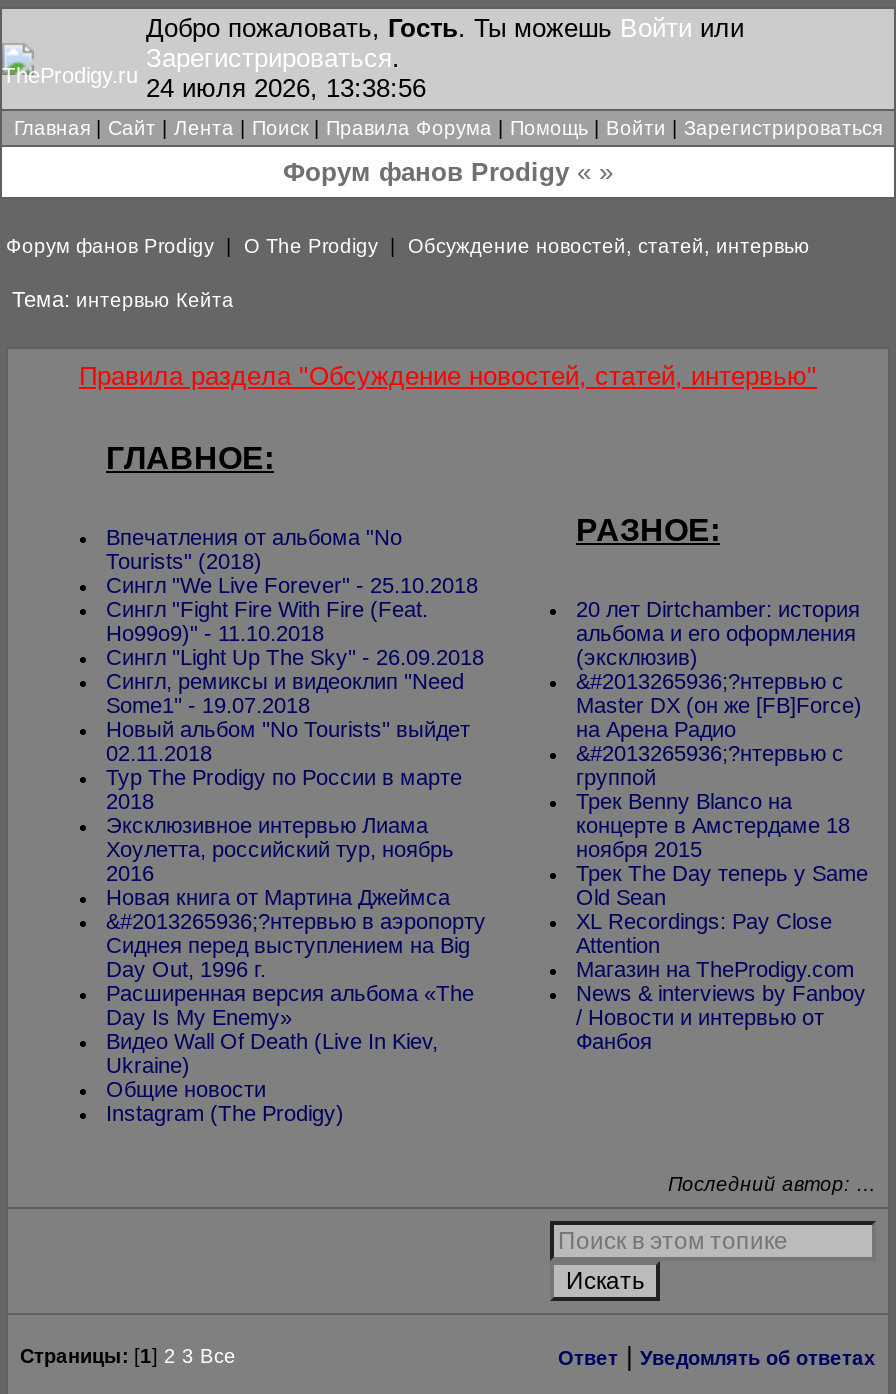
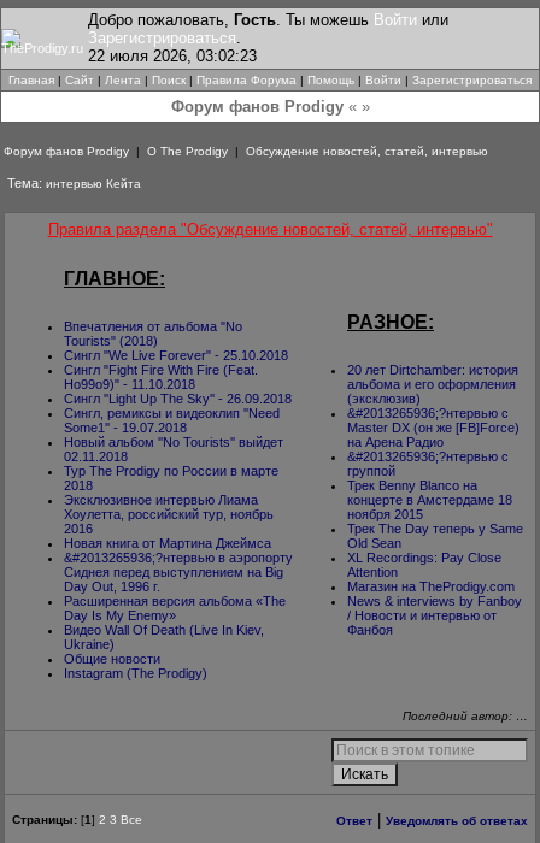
[146,73,426,103] 24 июля 2026, 13:38:56 -> [88,47,257,65] 22 июля 2026, 03:02:23

